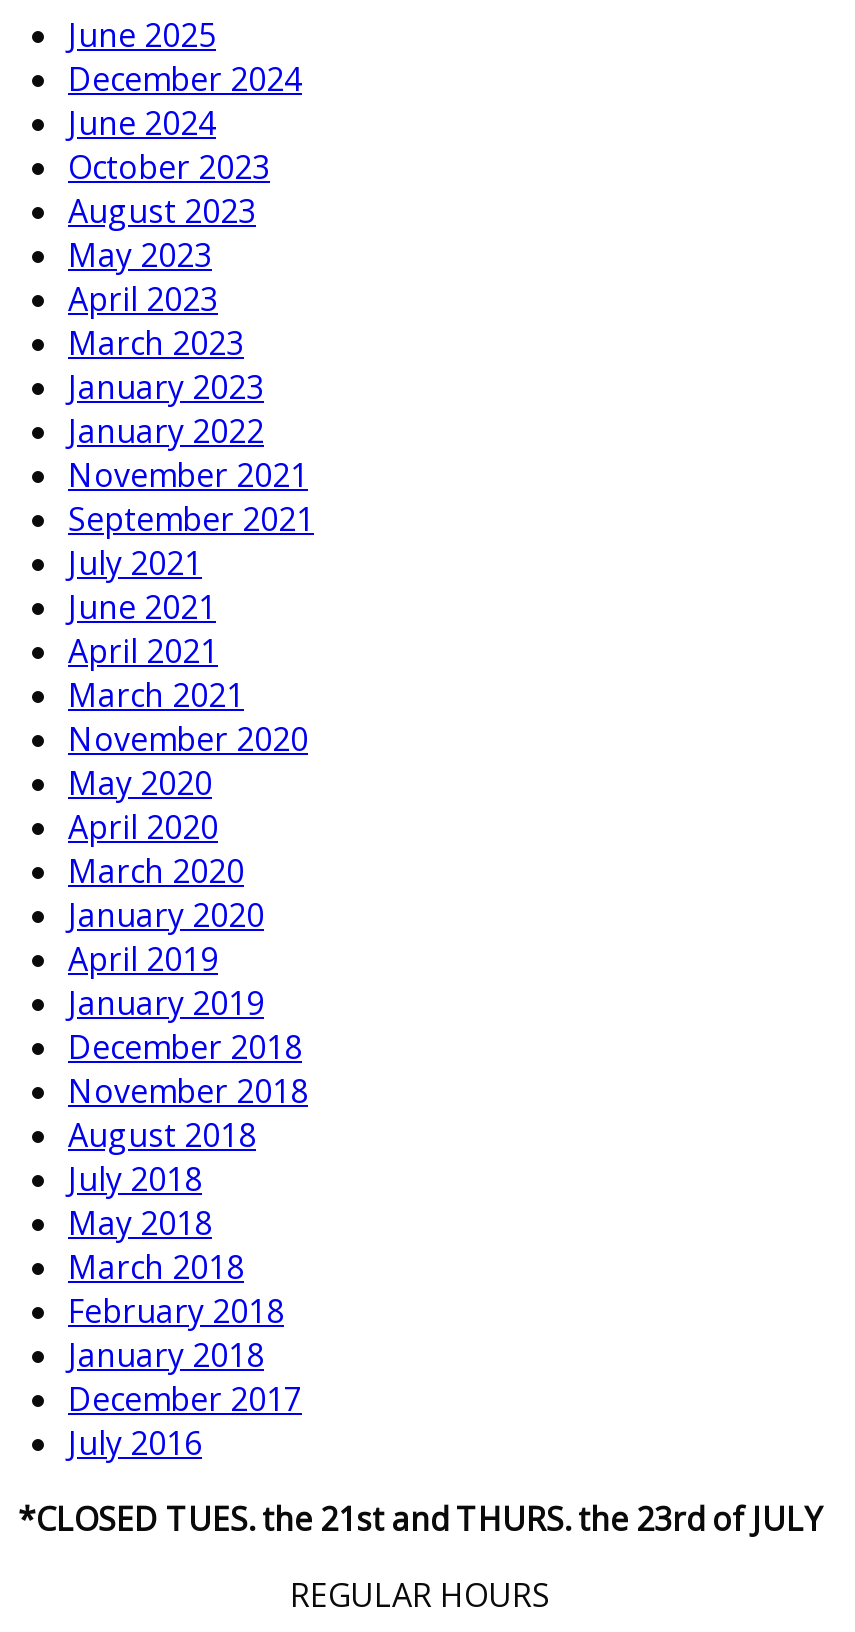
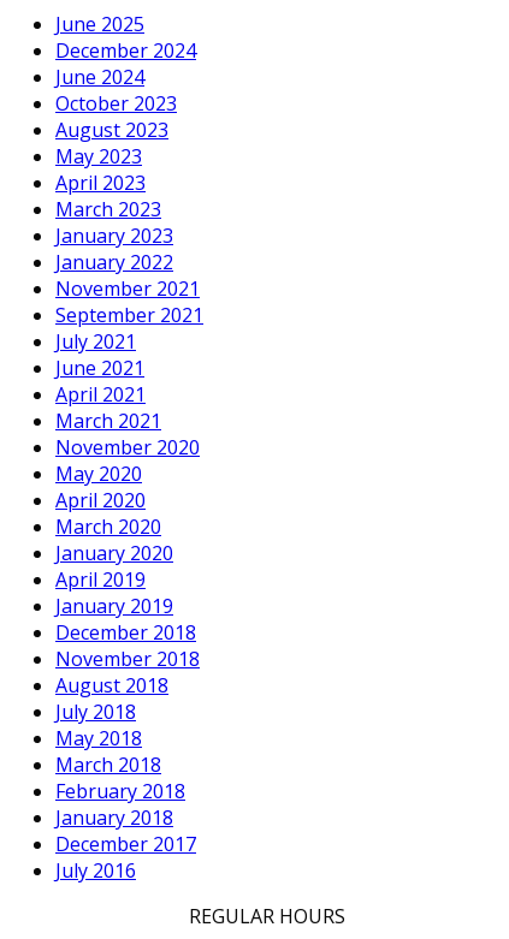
[18,1498,822,1542] *CLOSED TUES. the 21st and THURS. the 23rd of JULY -> none

